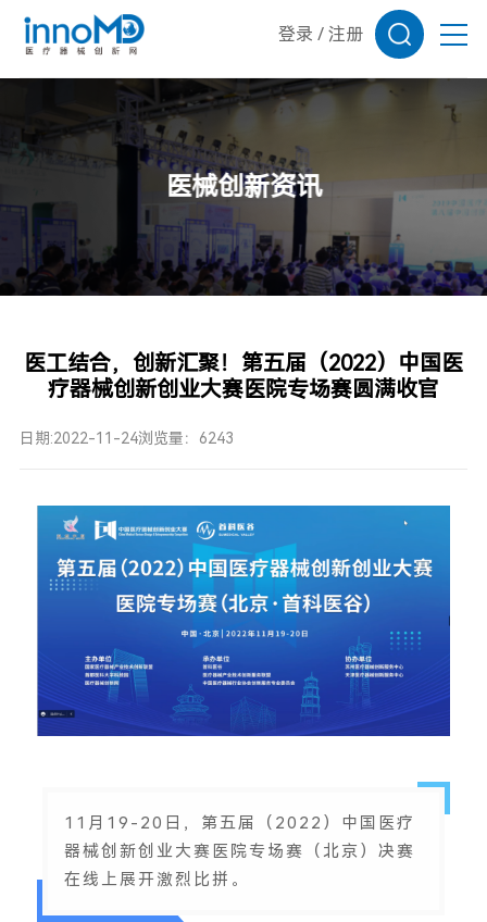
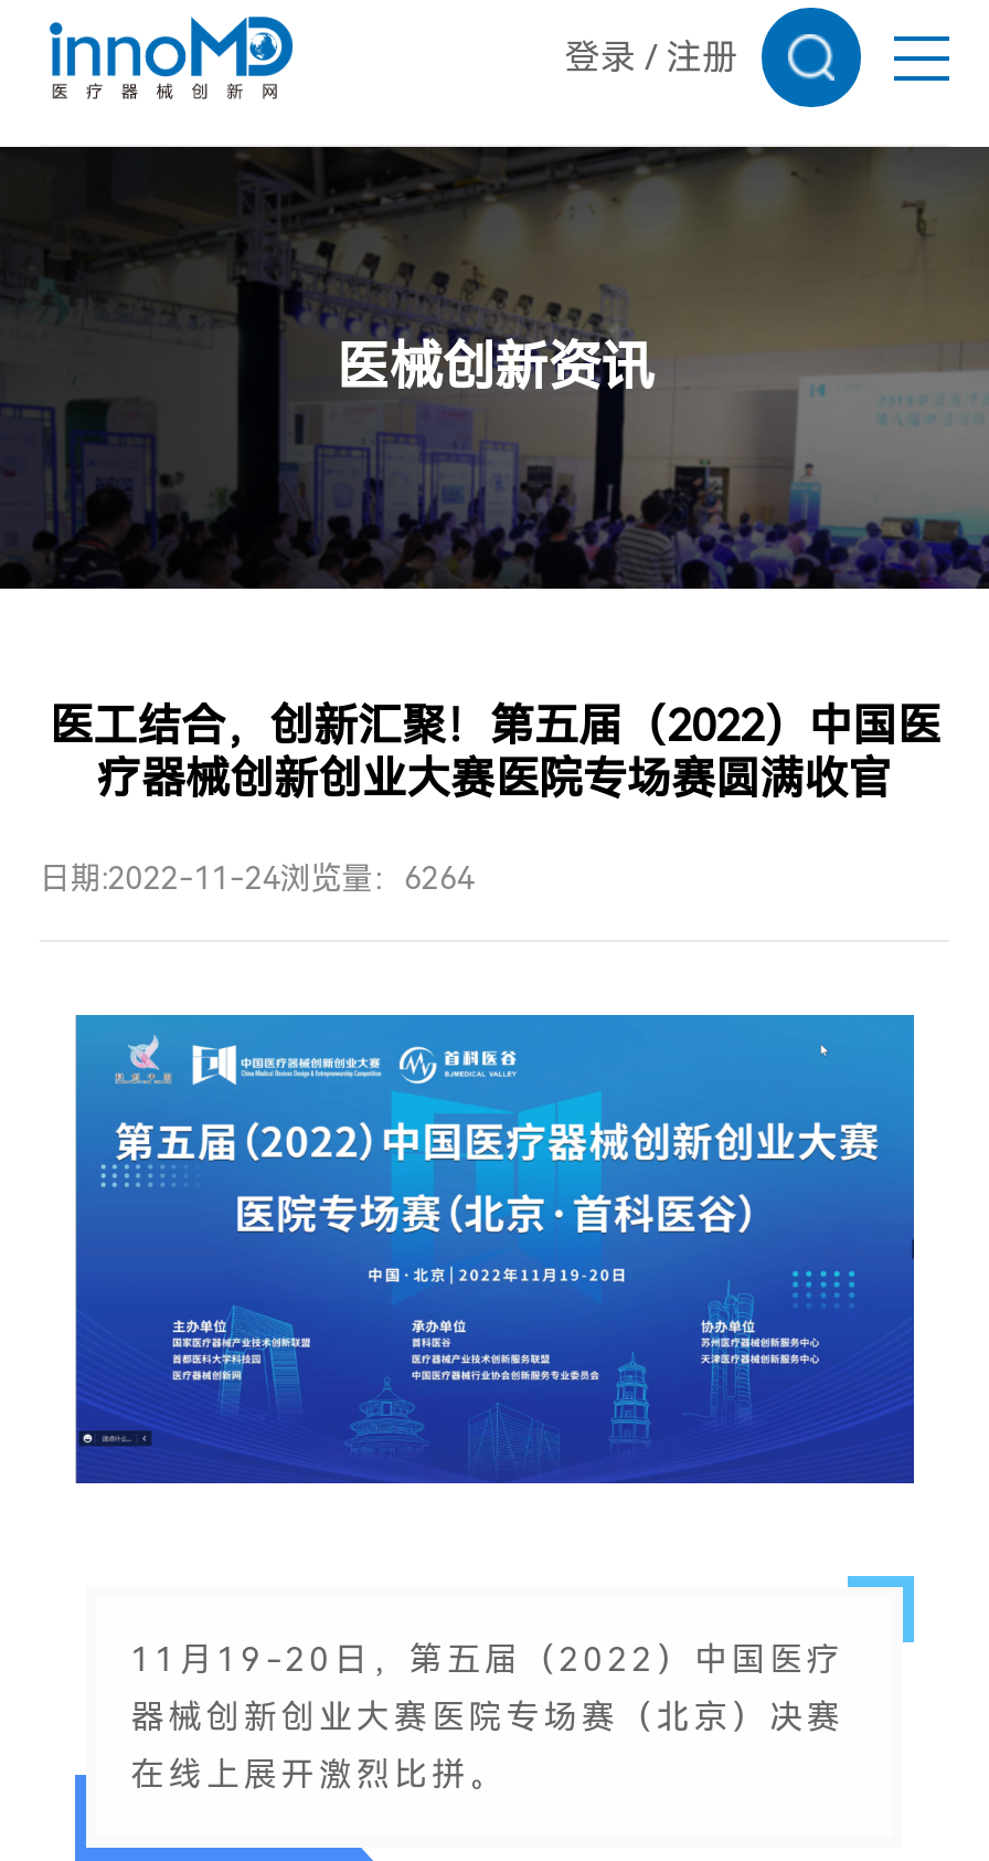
[19,429,234,447] 日期:2022-11-24浏览量：6243 -> [40,860,474,895] 日期:2022-11-24浏览量：6264

